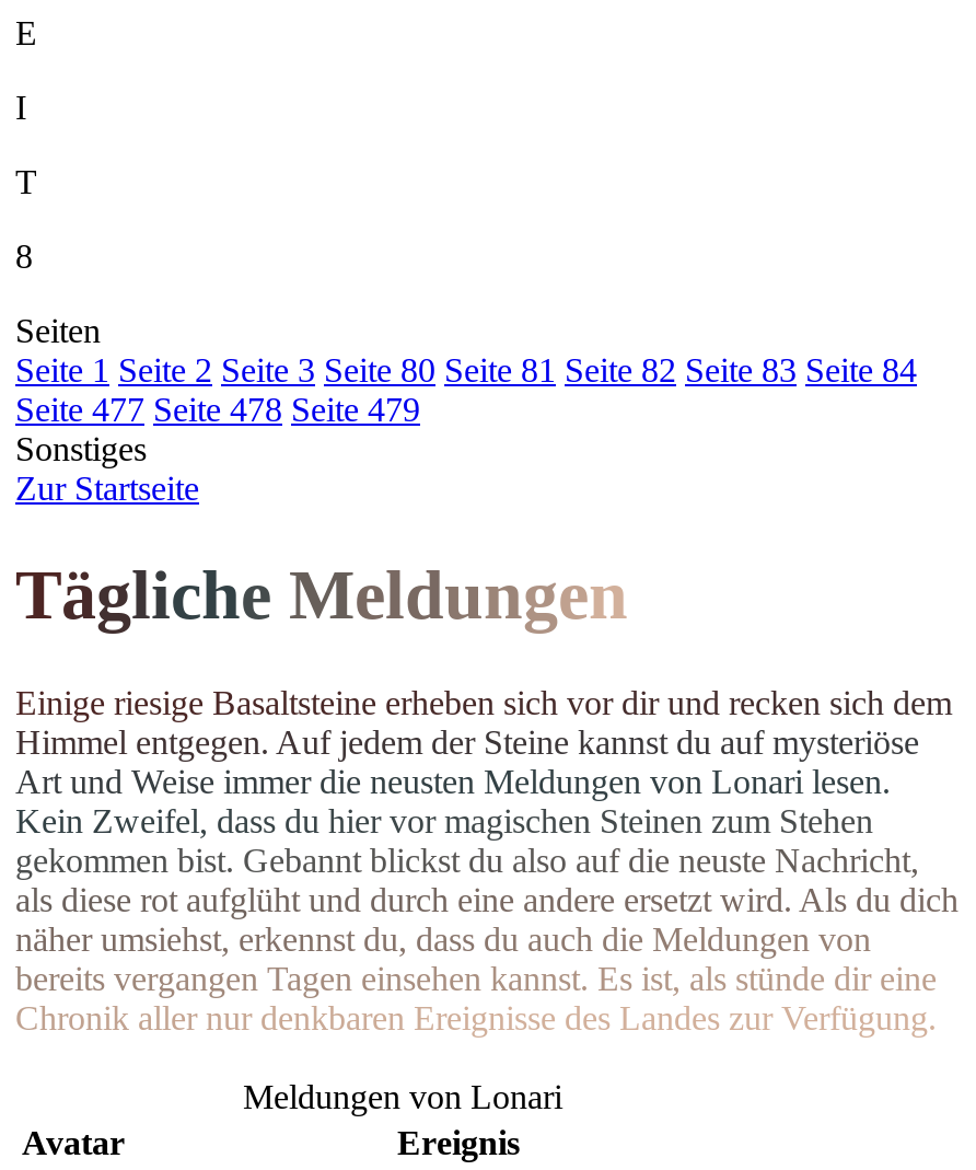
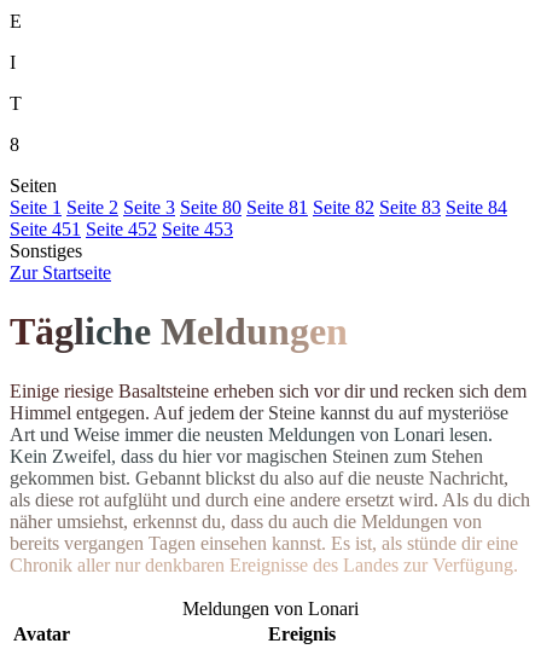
[15,391,420,428] Seite 477 Seite 478 Seite 479 -> [10,219,233,239] Seite 45 1 Seite 452 Seite 453

